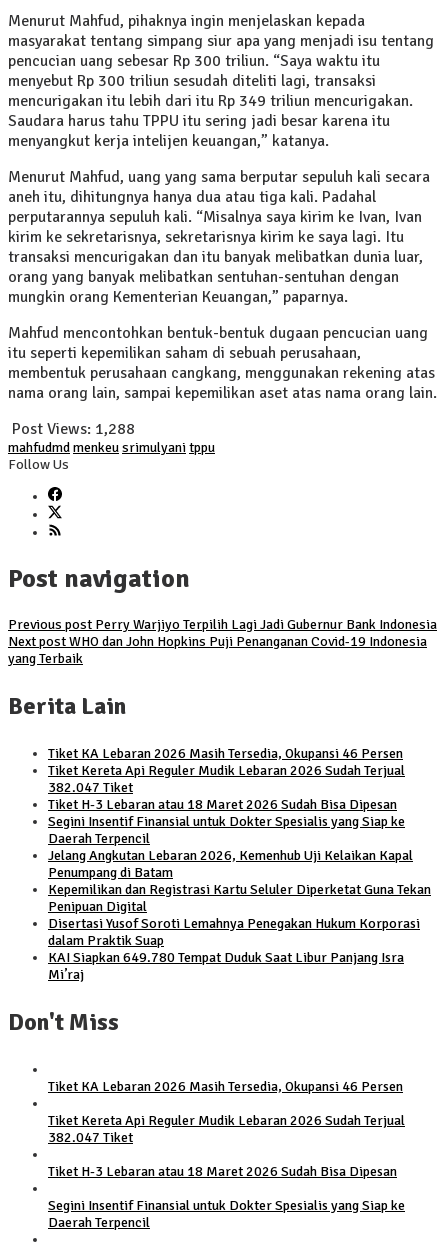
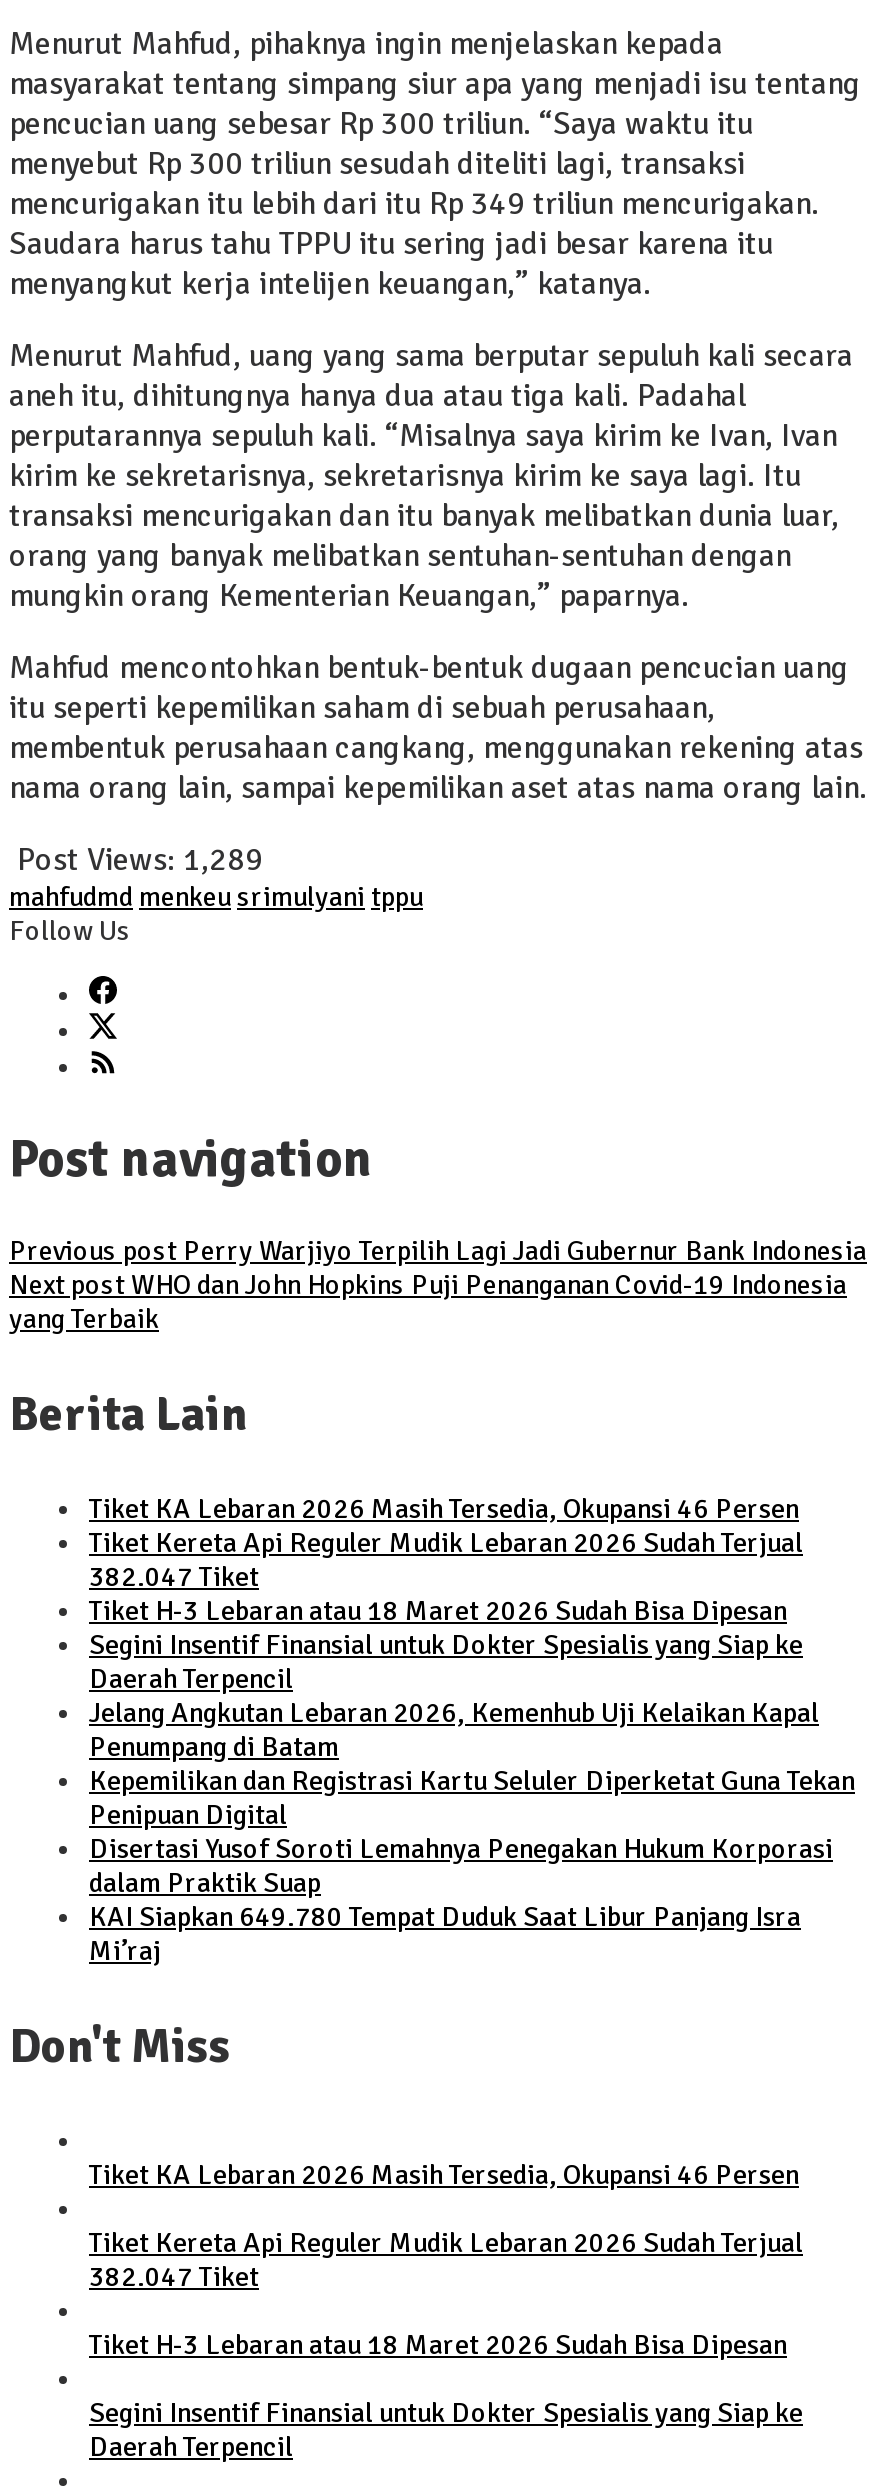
[12,419,135,439] Post Views: 1,288 -> [17,840,263,880] Post Views: 1,289

